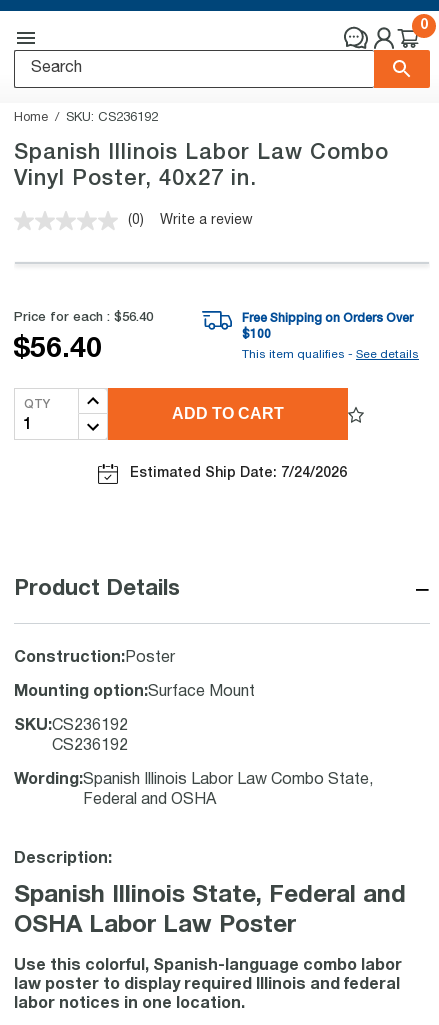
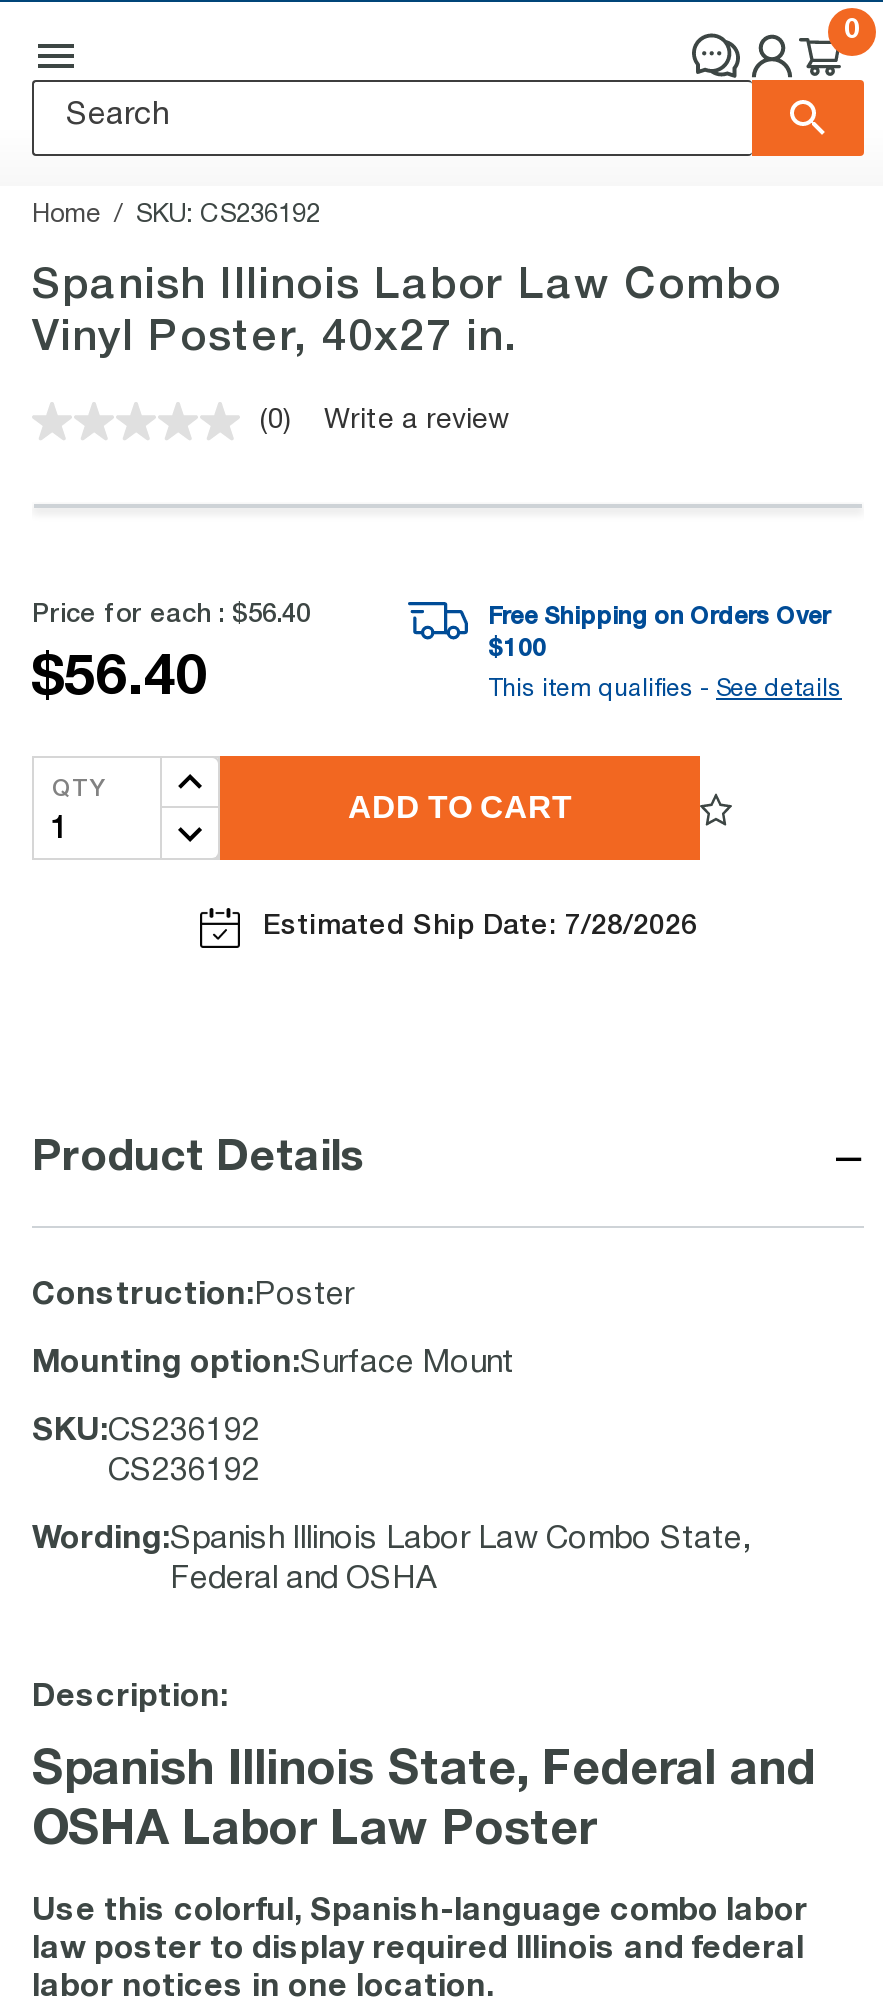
[129,467,346,480] Estimated Ship Date: 7/24/2026 -> [263,914,697,940] Estimated Ship Date: 7/28/2026

